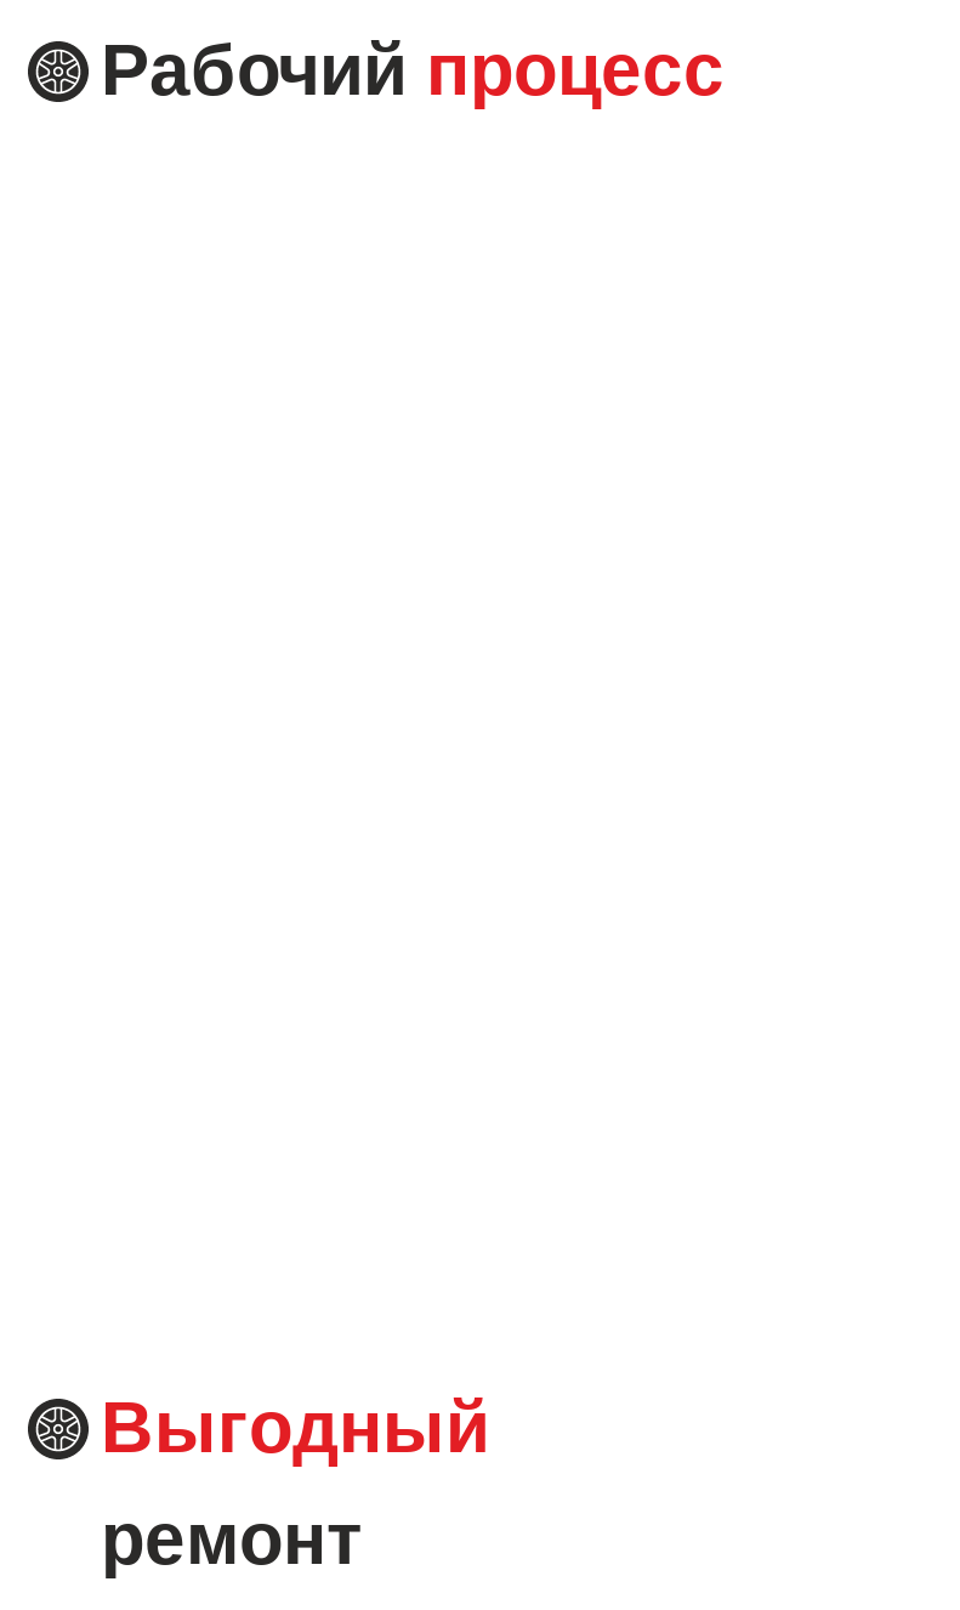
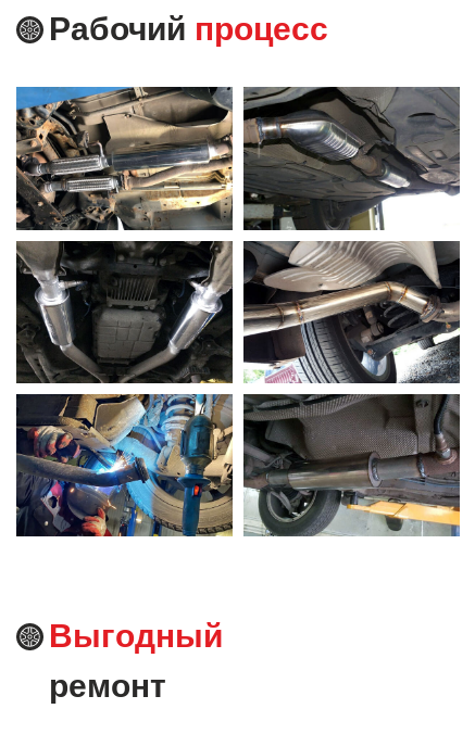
none -> [15,86,234,231] [image]
none -> [15,240,234,384] [image]
none -> [15,393,234,537] [image]
none -> [242,86,461,231] [image]
none -> [242,240,461,384] [image]
none -> [242,393,461,537] [image]

